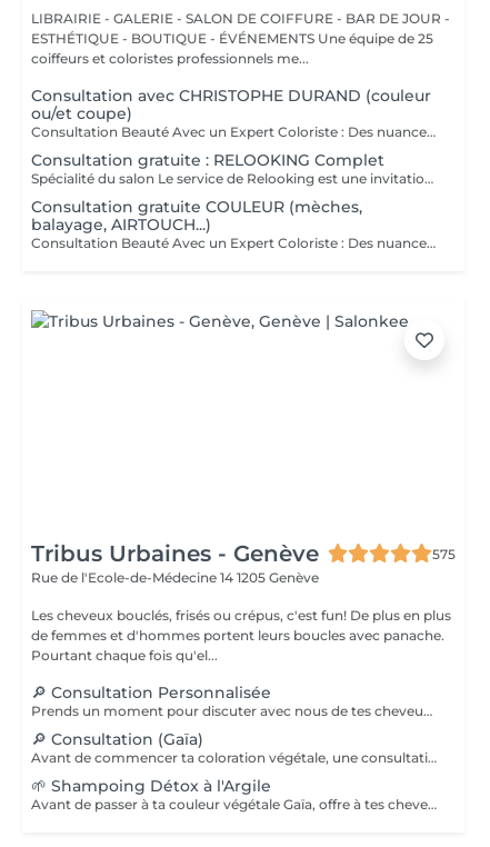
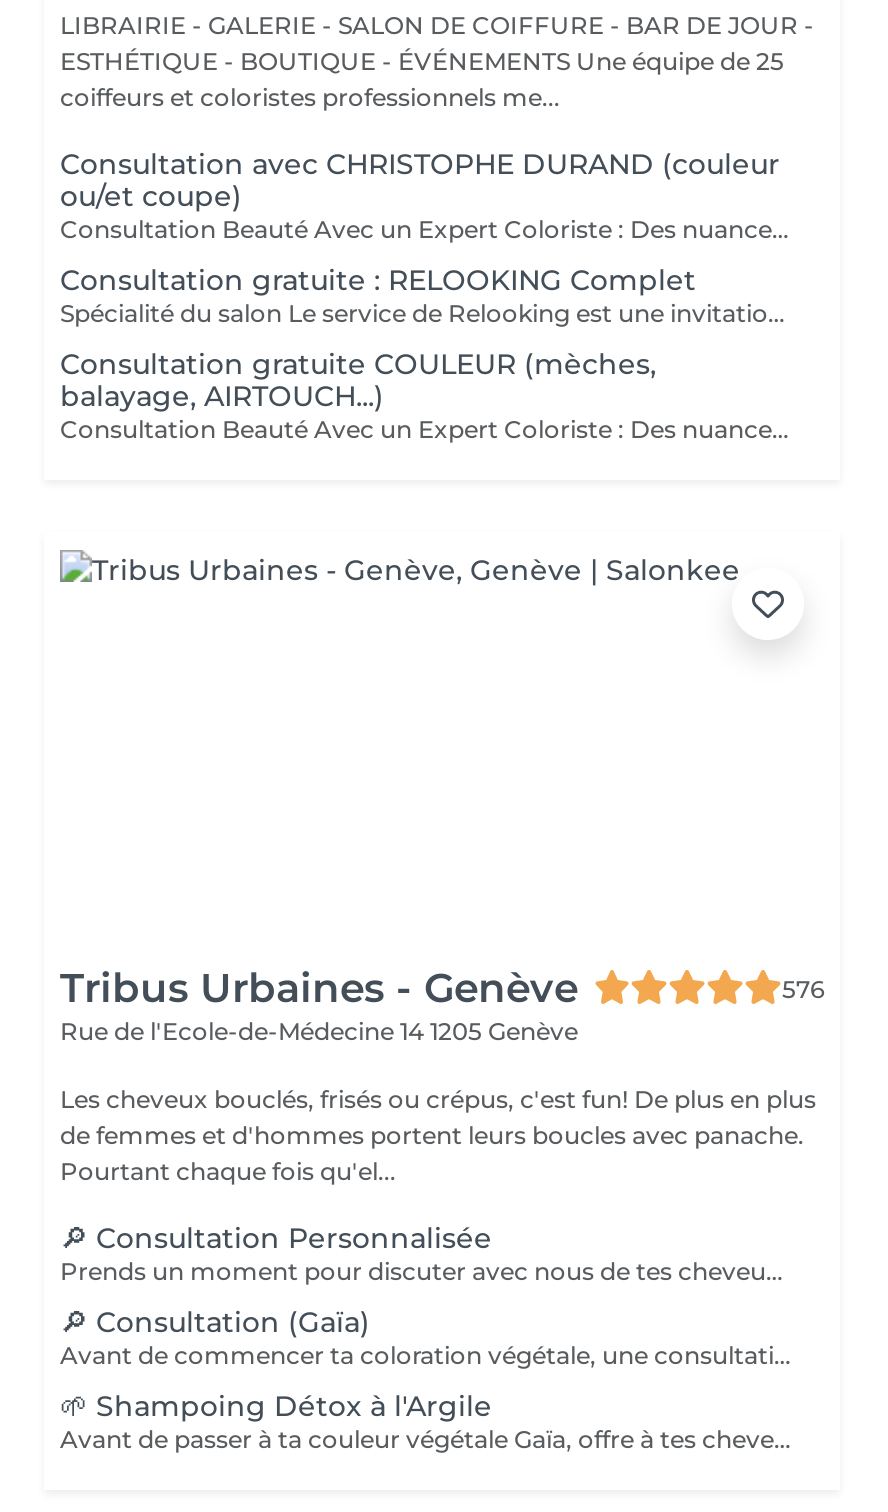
[432,546,456,562] 575 -> [782,974,824,1004] 576

